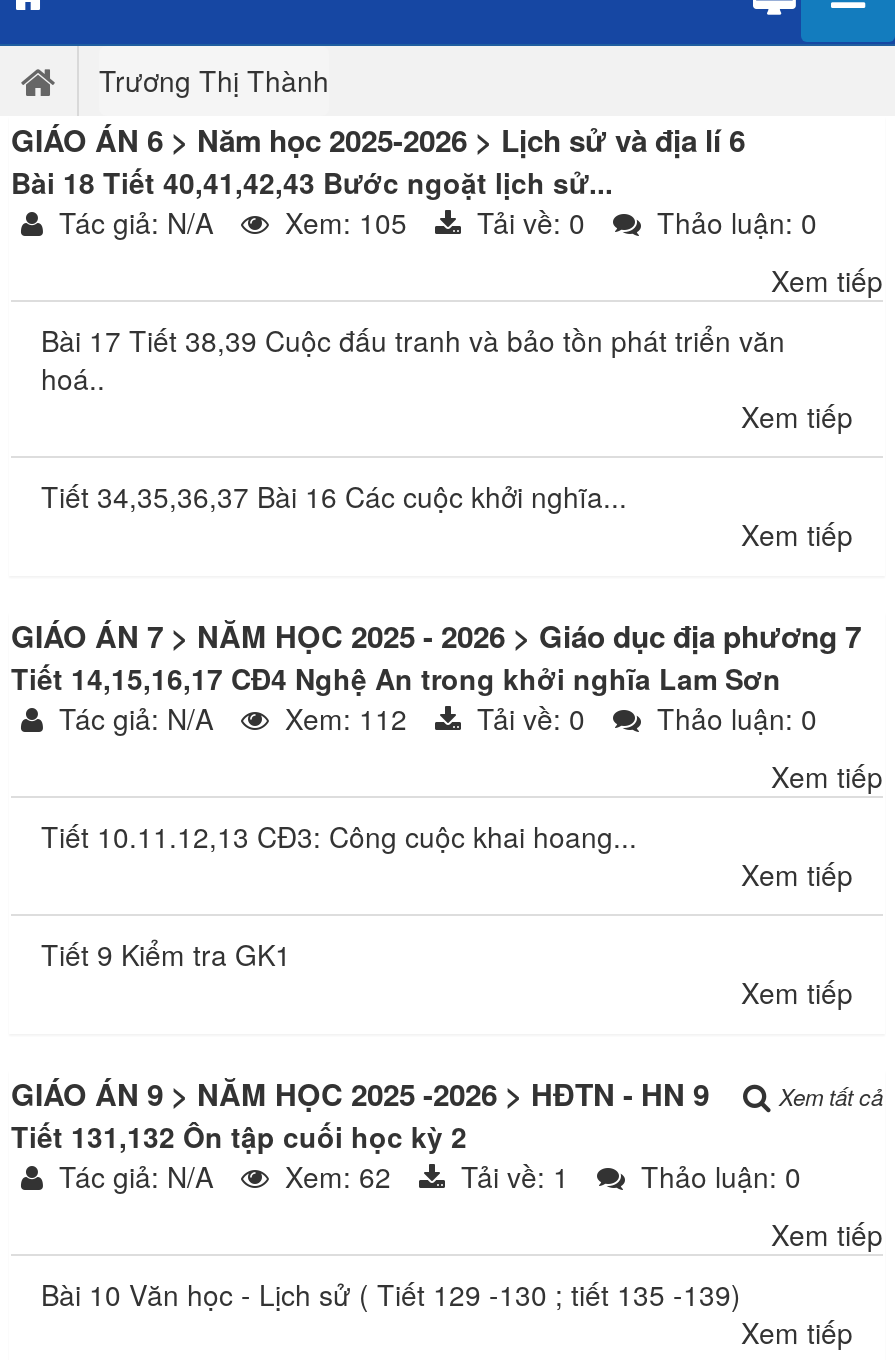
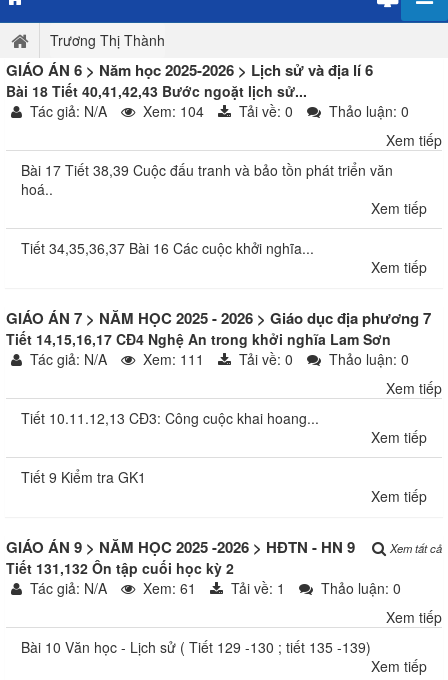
[51,202,817,242] Tác giả: N/A Xem: 105 Tải về: 0 Thảo luận: 0 -> [26,101,409,121] Tác giả: N/A Xem: 104 Tải về: 0 Thảo luận: 0
[51,698,817,738] Tác giả: N/A Xem: 112 Tải về: 0 Thảo luận: 0 -> [26,349,409,369] Tác giả: N/A Xem: 111 Tải về: 0 Thảo luận: 0
[51,1156,801,1196] Tác giả: N/A Xem: 62 Tải về: 1 Thảo luận: 0 -> [26,578,401,598] Tác giả: N/A Xem: 61 Tải về: 1 Thảo luận: 0

